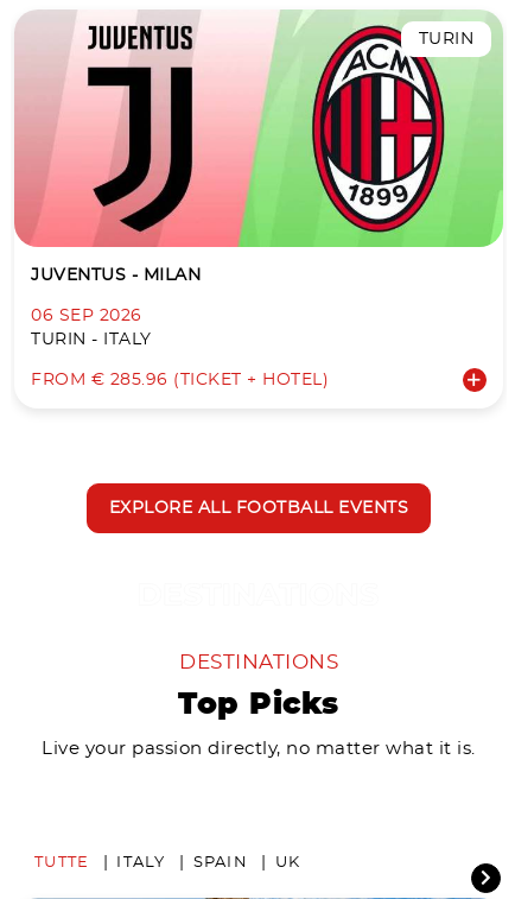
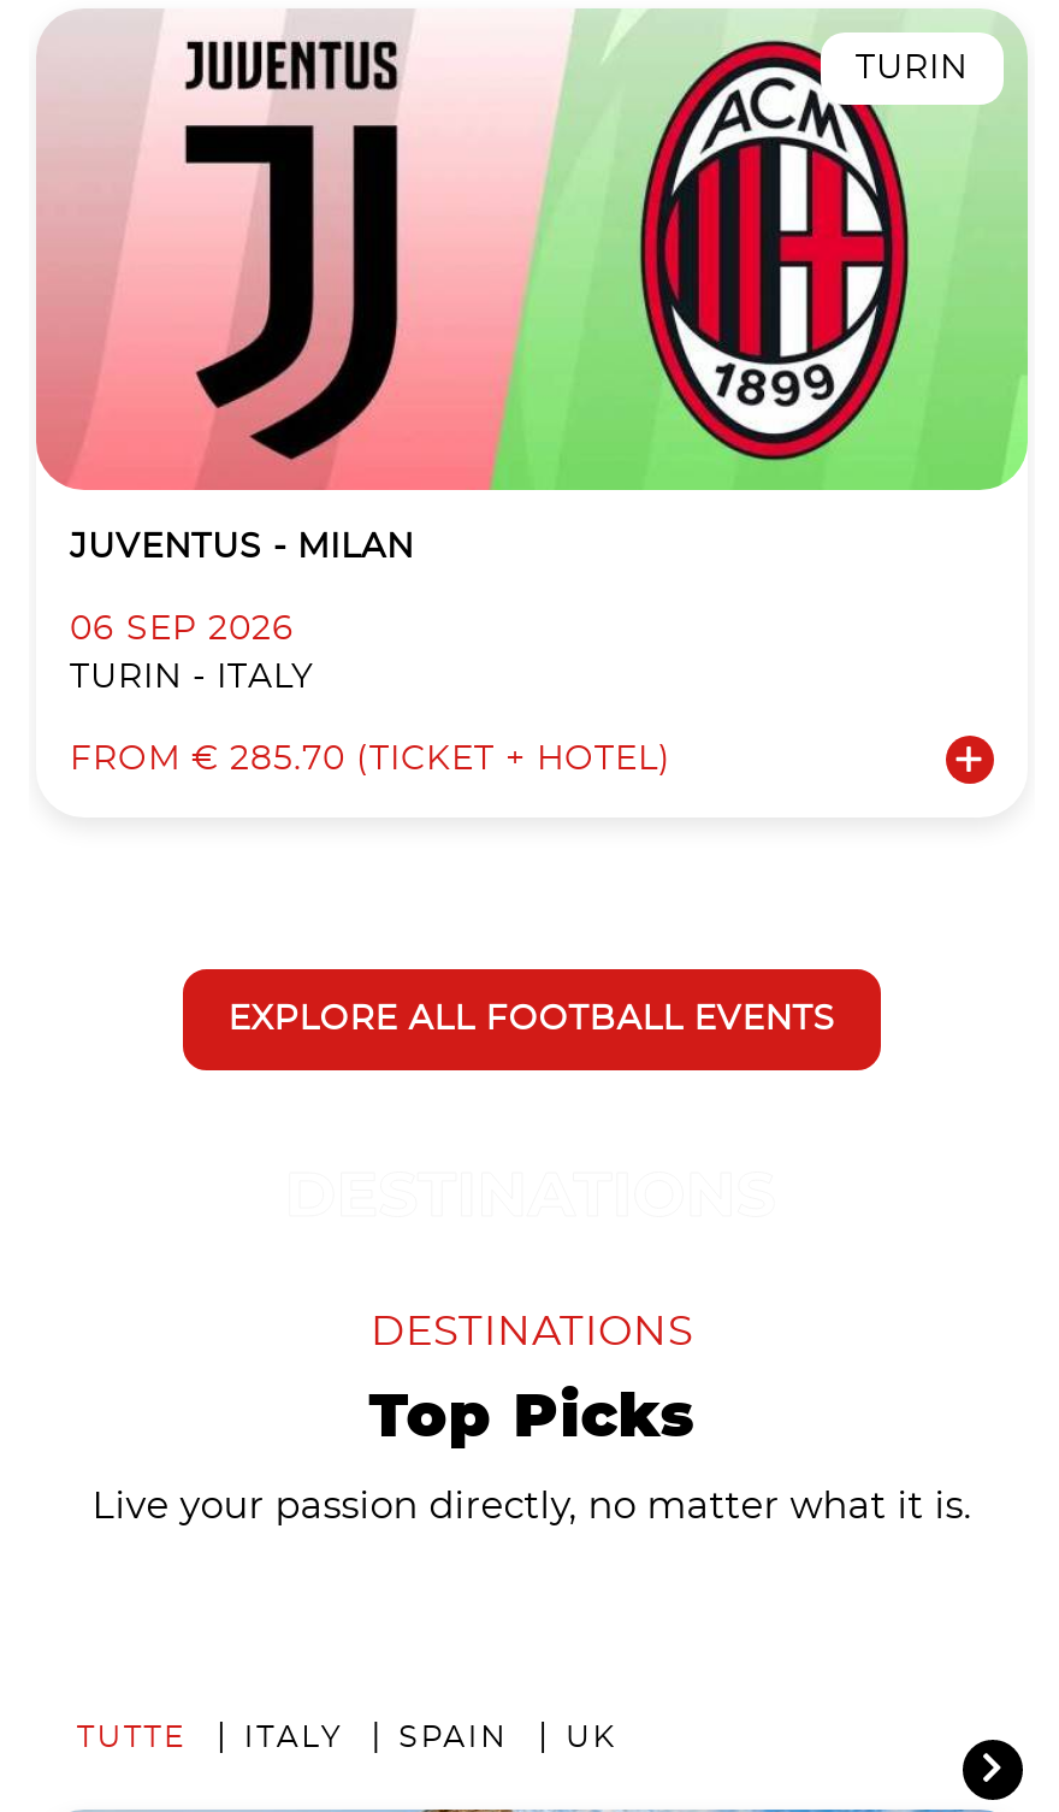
[31,372,329,389] FROM € 285.96 (TICKET + HOTEL) -> [70,744,672,777] FROM € 285.70 (TICKET + HOTEL)

